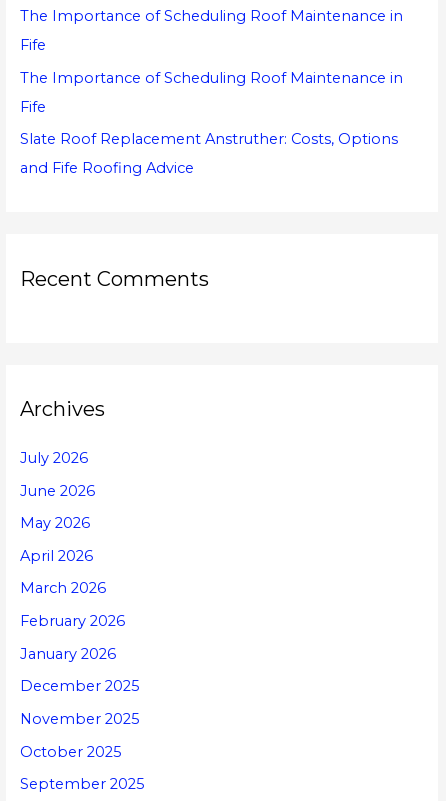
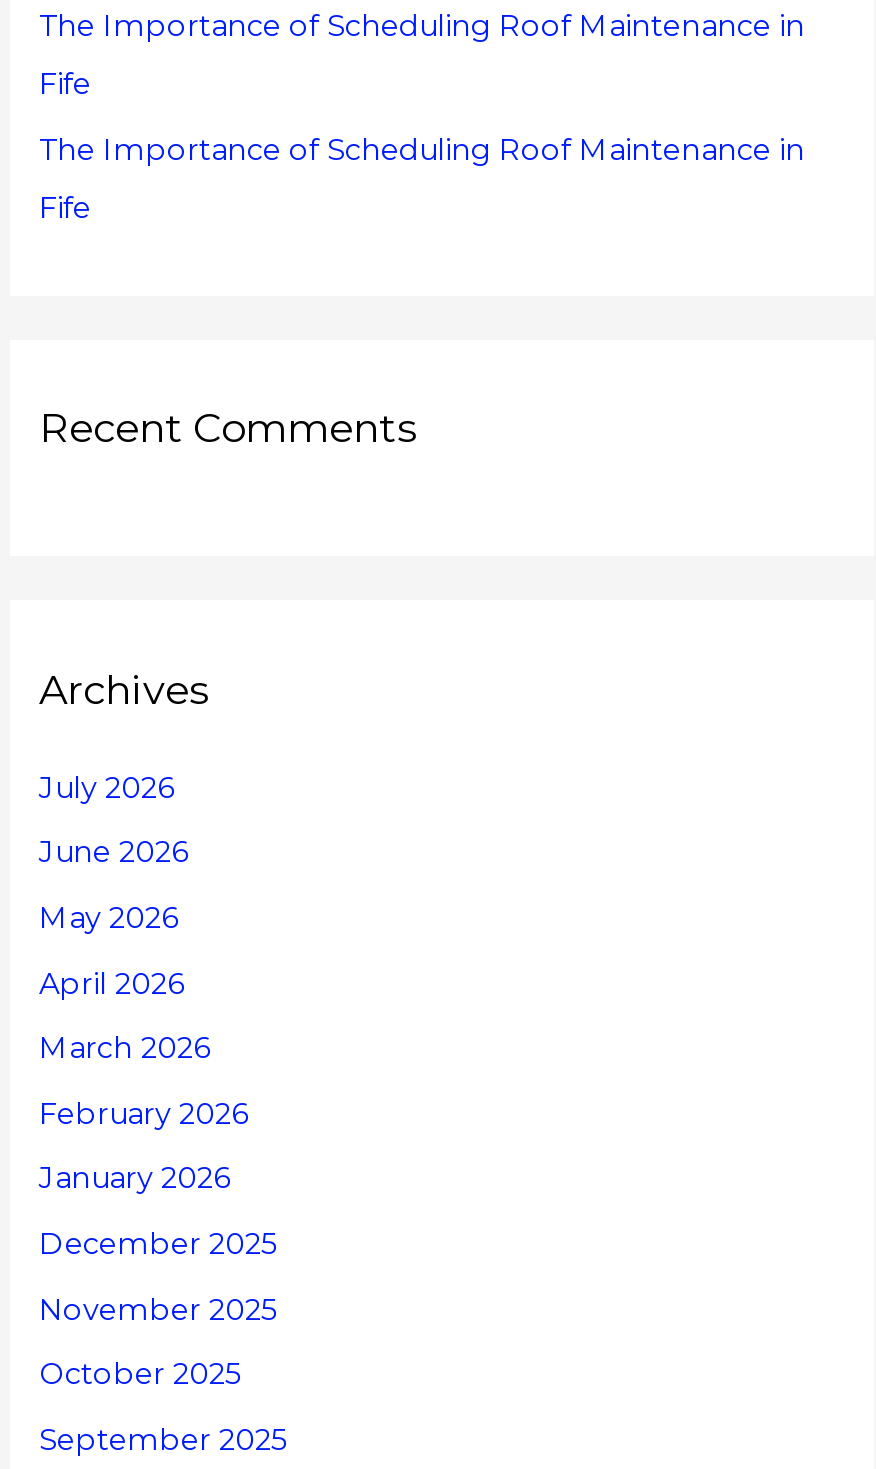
[20,130,398,177] Slate Roof Replacement Anstruther: Costs, Options | and Fife Roofing Advice -> none

